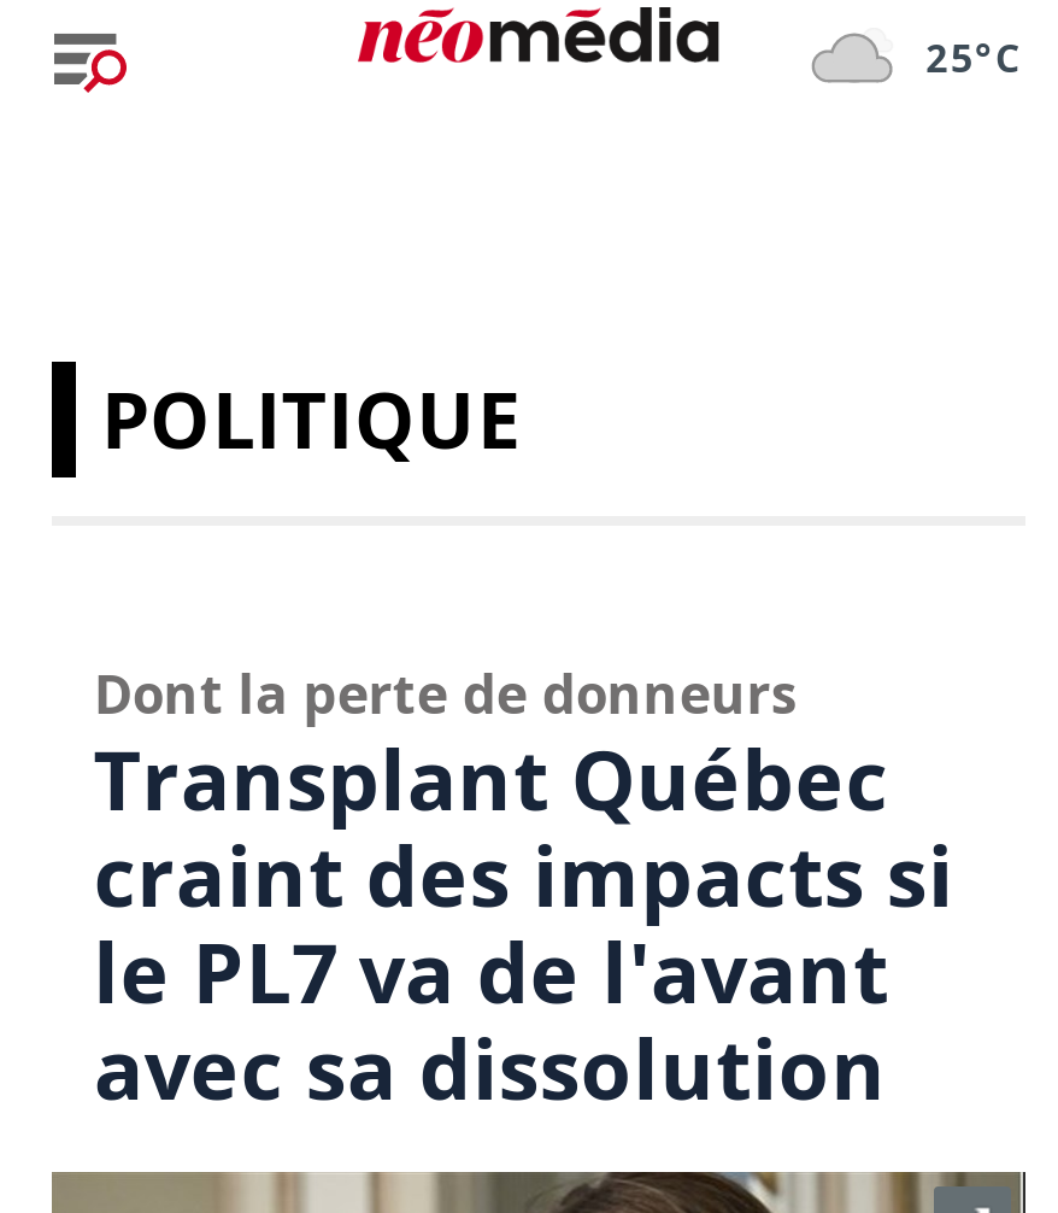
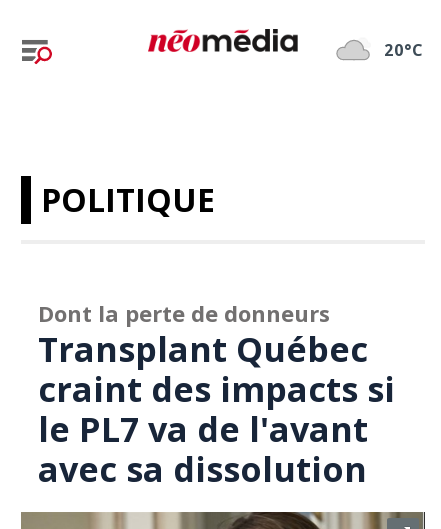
[926,30,1025,83] 25°C -> [384,38,425,60] 20°C

